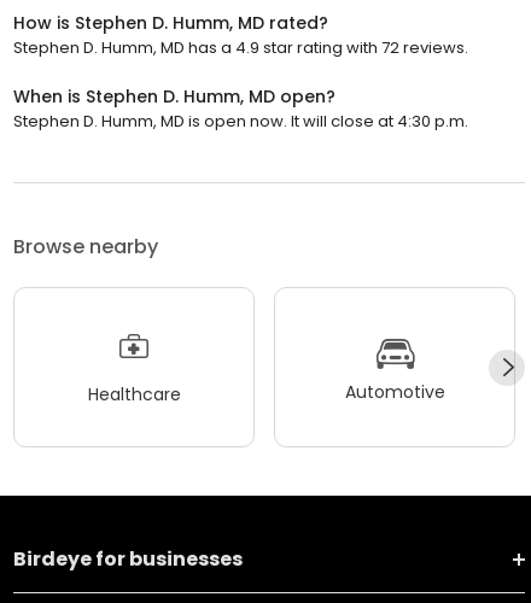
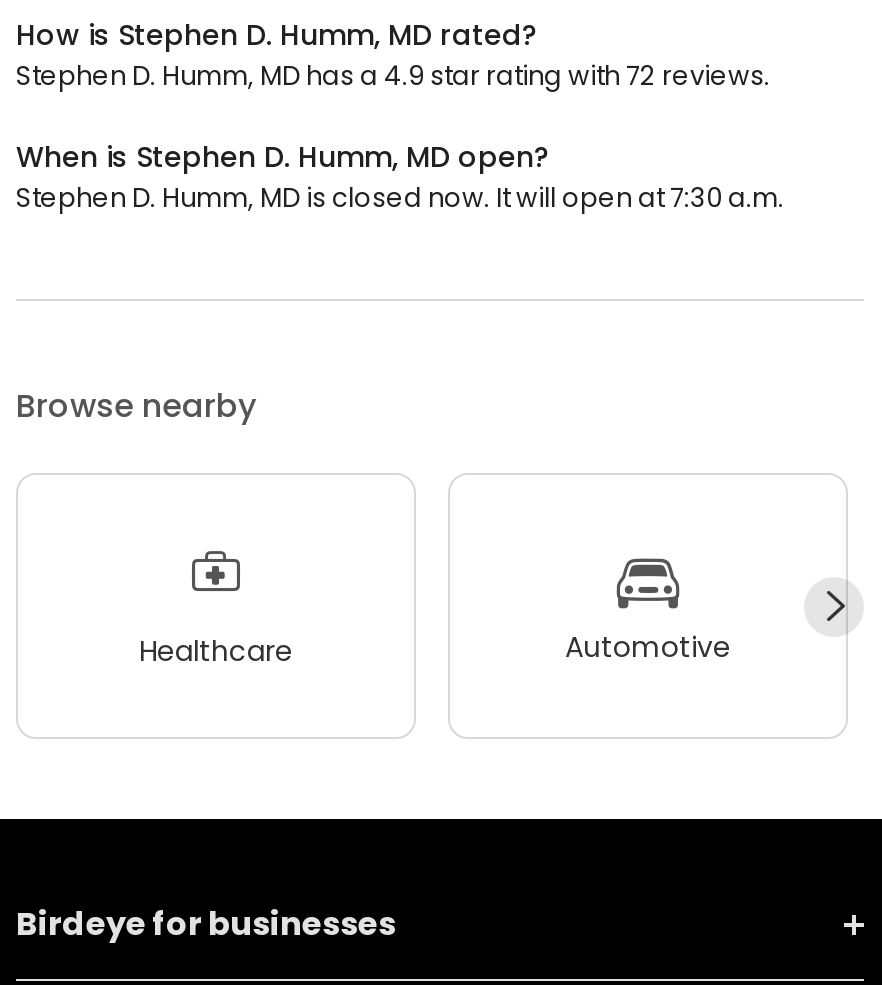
[13,110,468,133] Stephen D. Humm, MD is open now. It will close at 4:30 p.m. -> [16,179,784,217] Stephen D. Humm, MD is closed now. It will open at 7:30 a.m.

